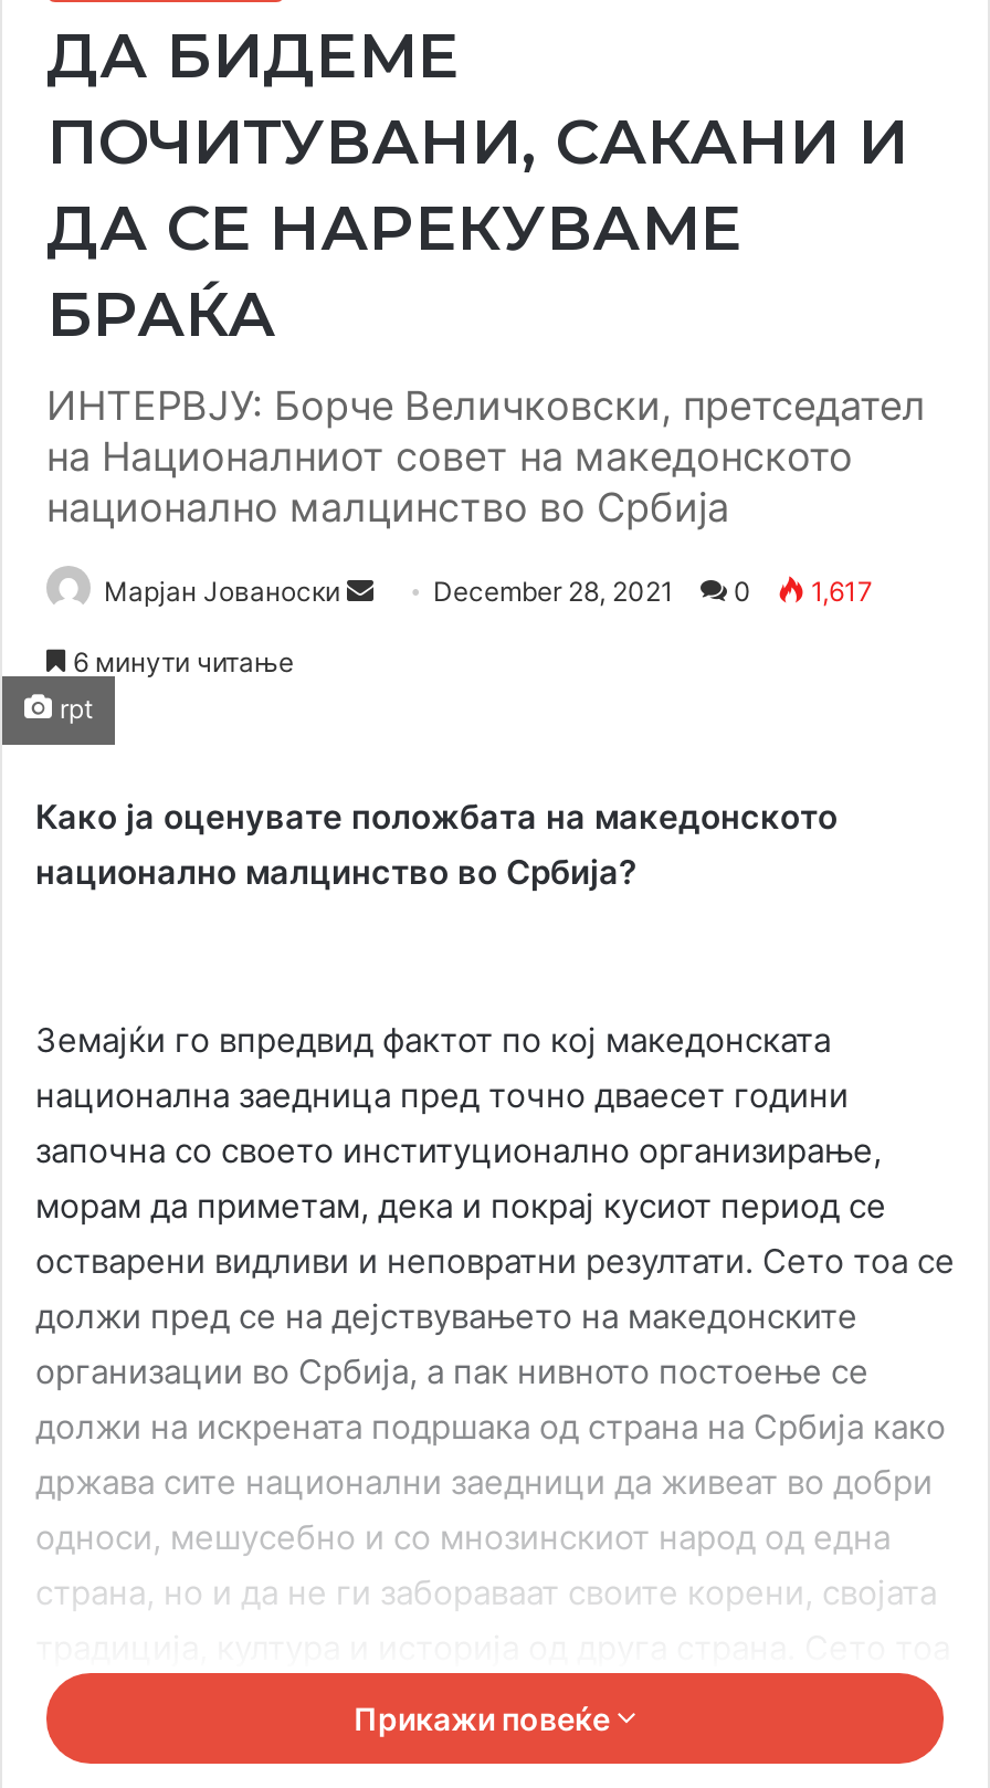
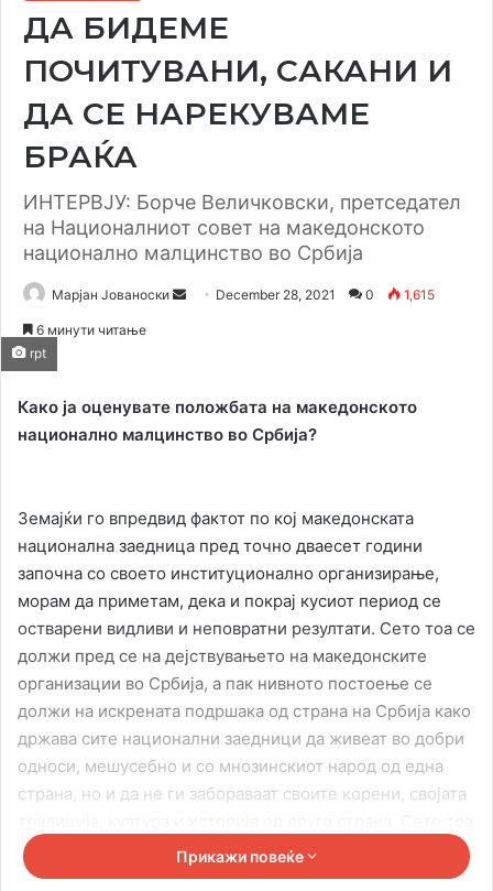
[804,574,873,607] 1,617 -> [401,286,435,302] 1,615

